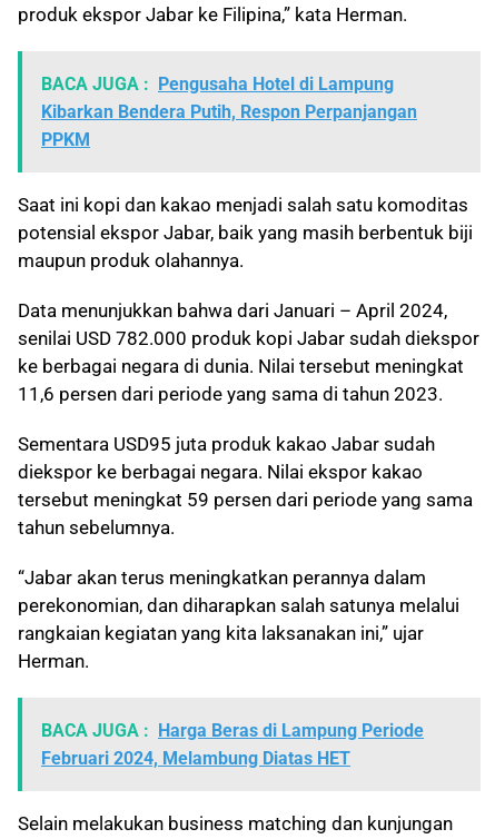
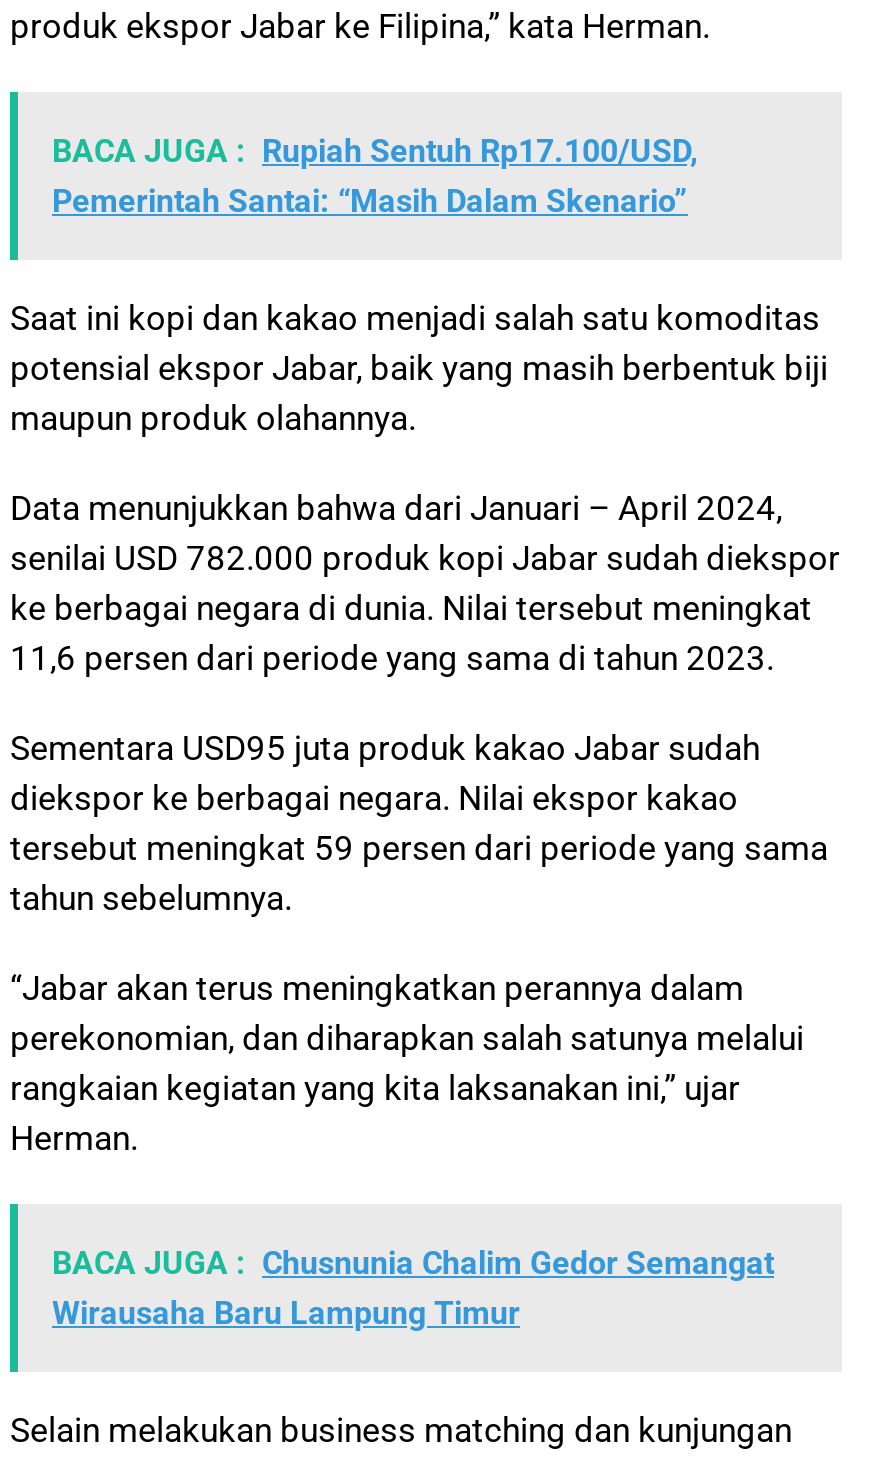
[41,73,417,150] BACA JUGA : Pengusaha Hotel di Lampung | Kibarkan Bendera Putih, Respon Perpanjangan | PPKM -> [52,132,698,220] BACA JUGA : Rupiah Sentuh Rp17.100/USD, | Pemerintah Santai: “Masih Dalam Skenario”
[41,720,424,769] BACA JUGA : Harga Beras di Lampung Periode | Februari 2024, Melambung Diatas HET -> [52,1244,774,1332] BACA JUGA : Chusnunia Chalim Gedor Semangat | Wirausaha Baru Lampung Timur

